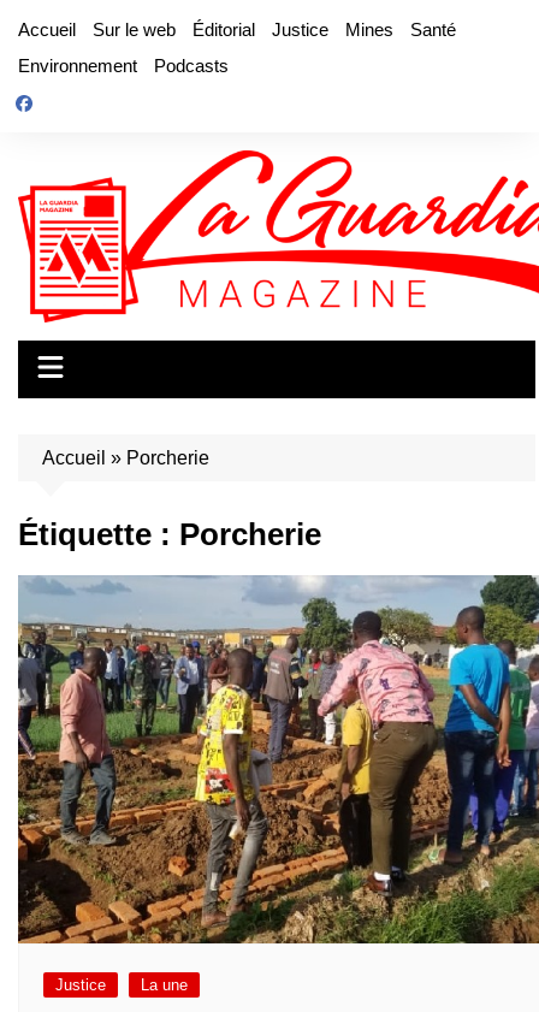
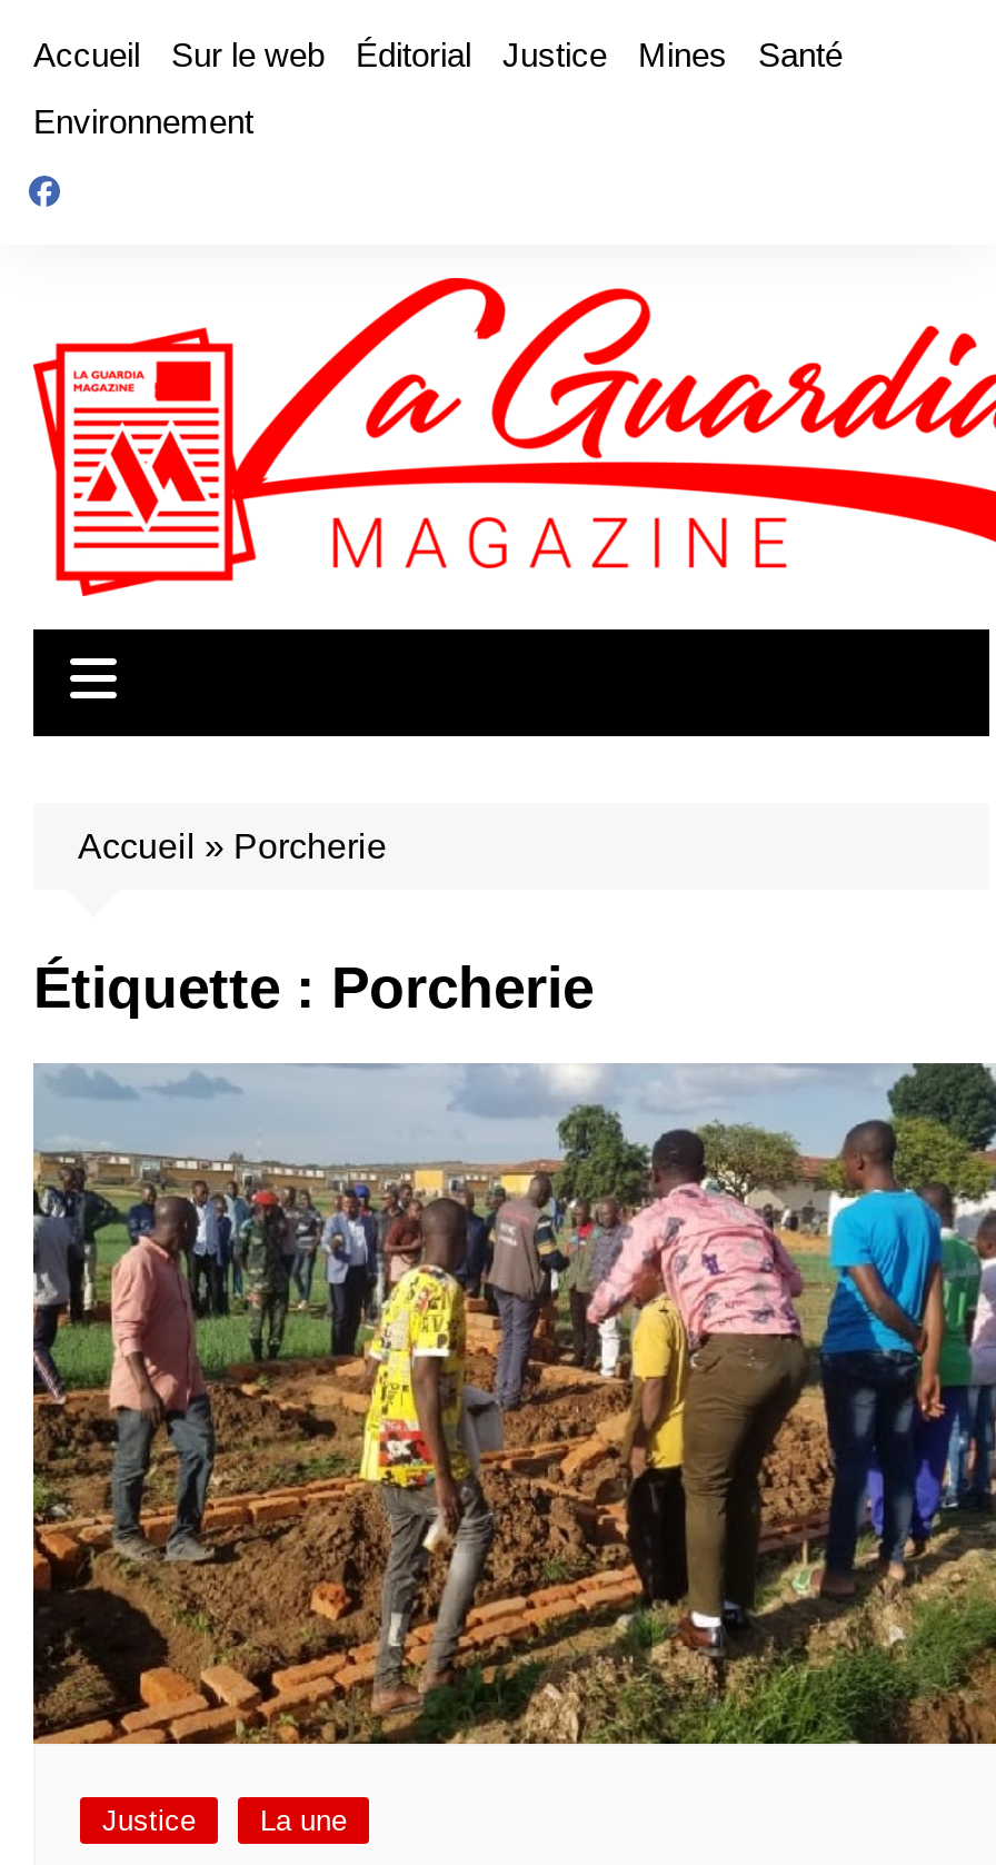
[154,55,229,76] Podcasts -> none

